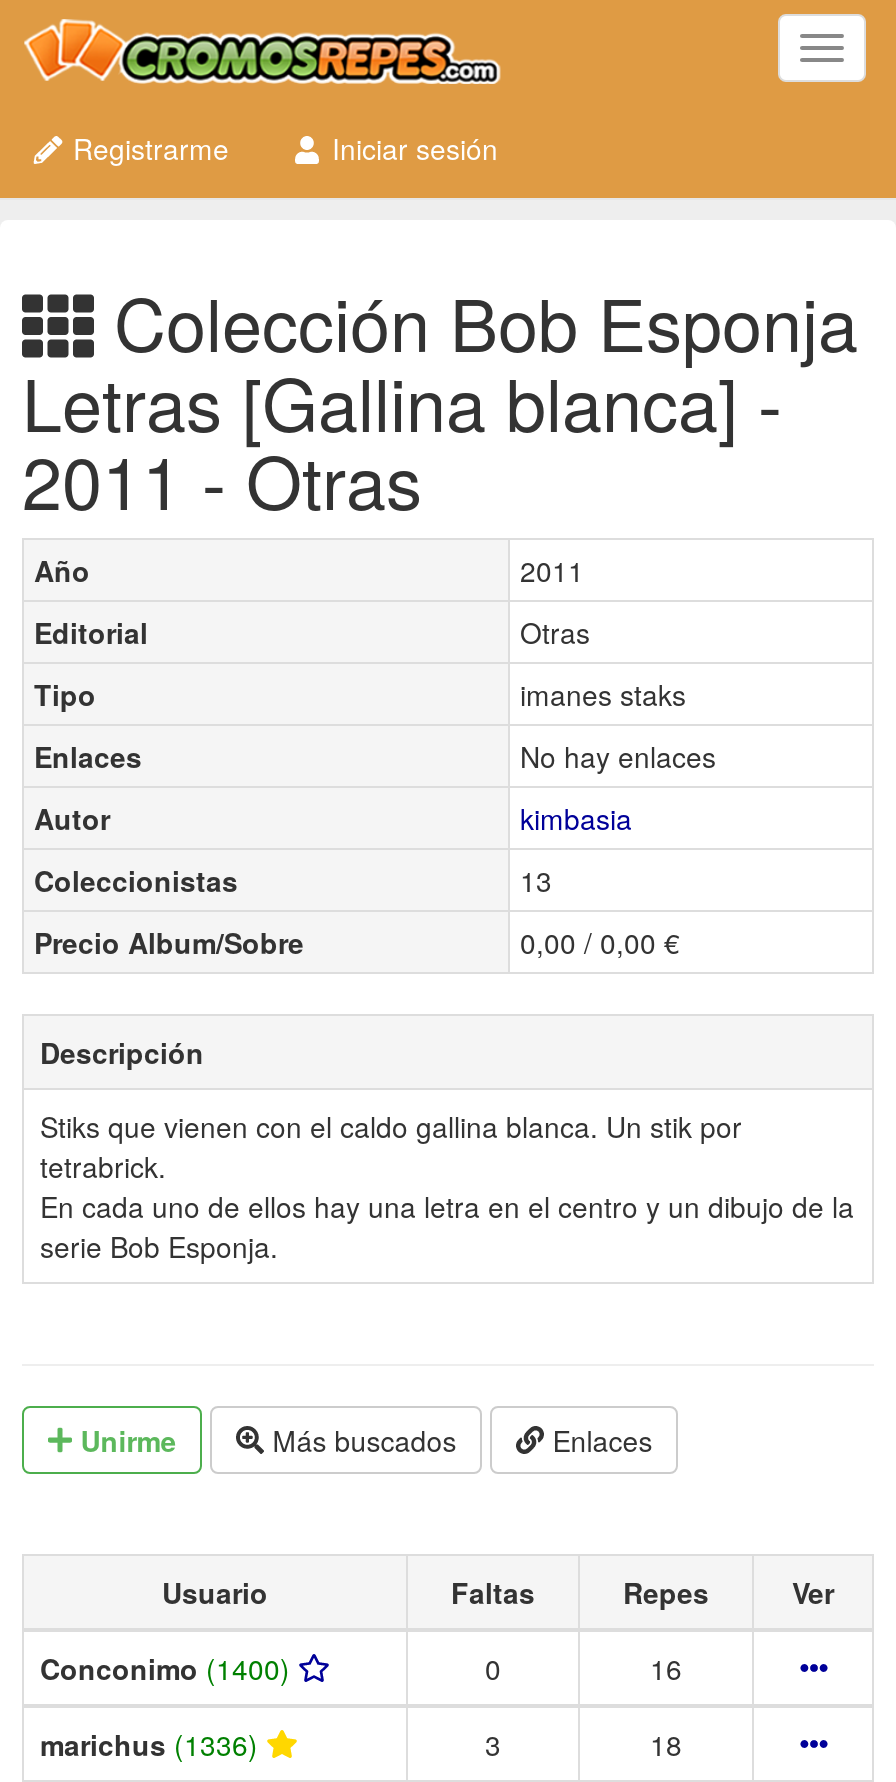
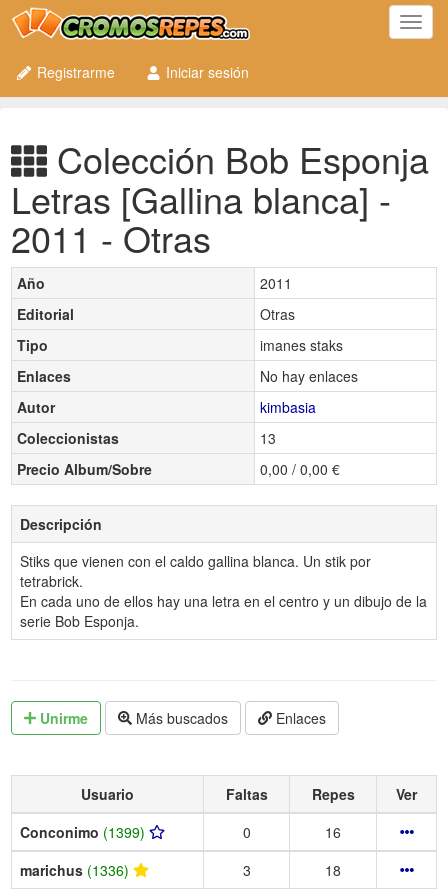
[40,1647,290,1687] Conconimo (1400) -> [20,821,145,841] Conconimo (1399)

